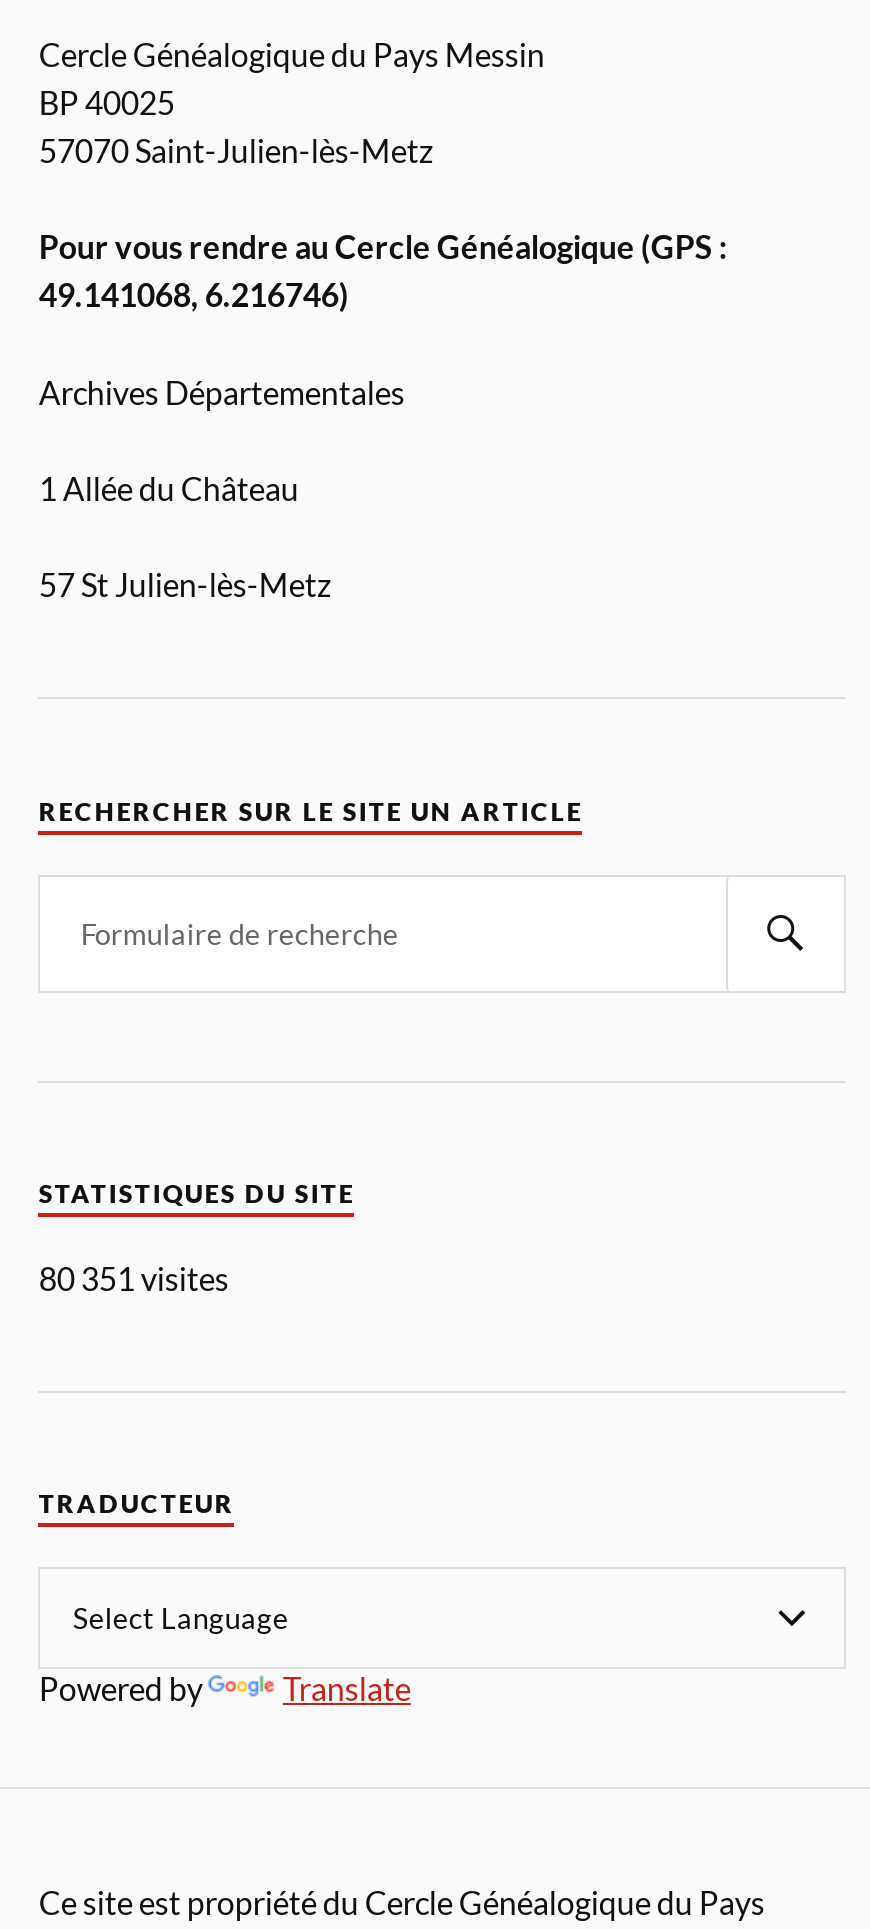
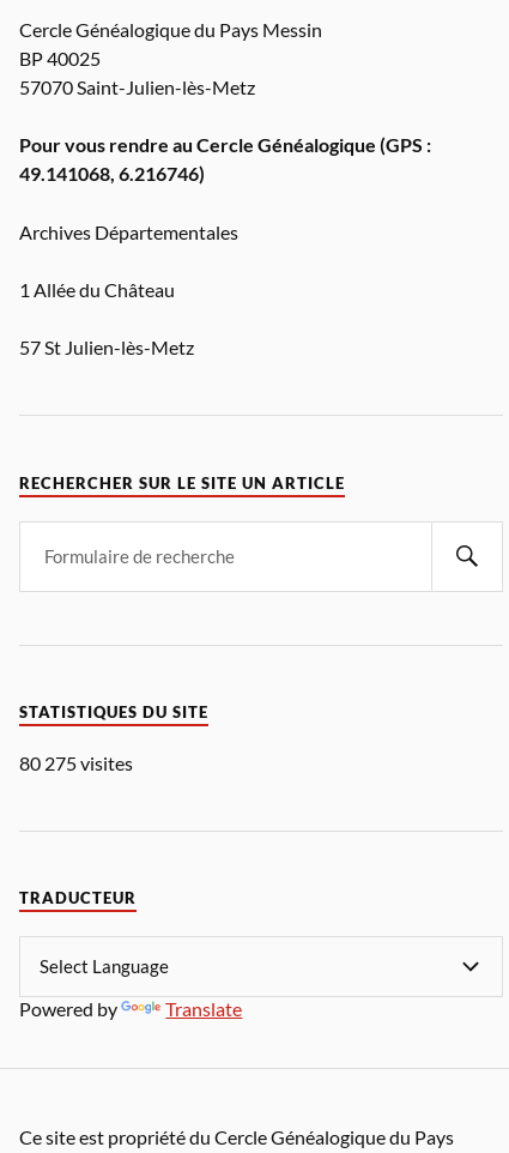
[39,1260,229,1298] 80 351 visites -> [20,752,133,775] 80 275 visites

